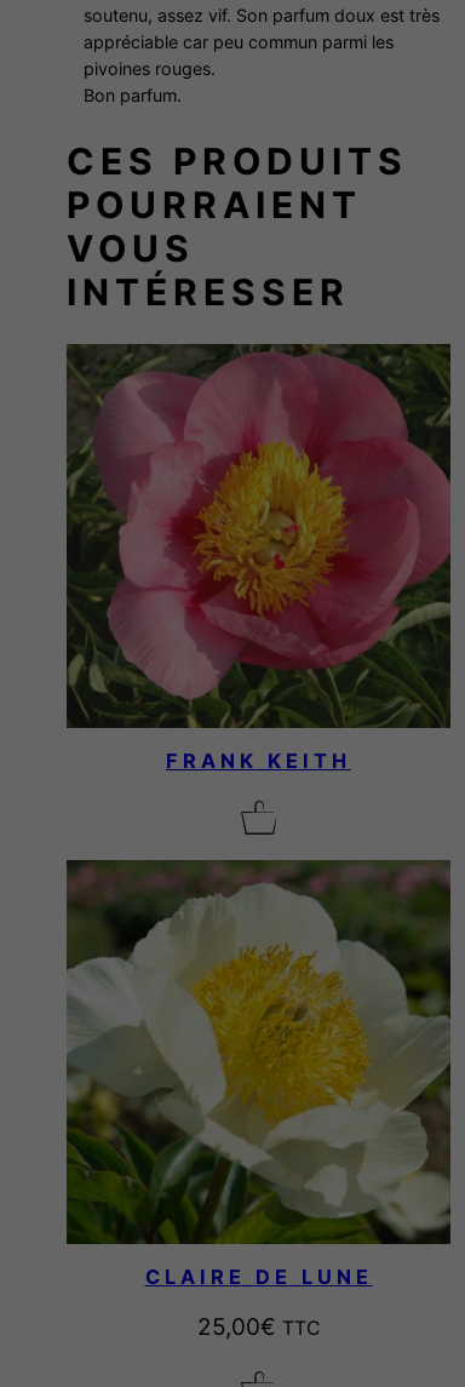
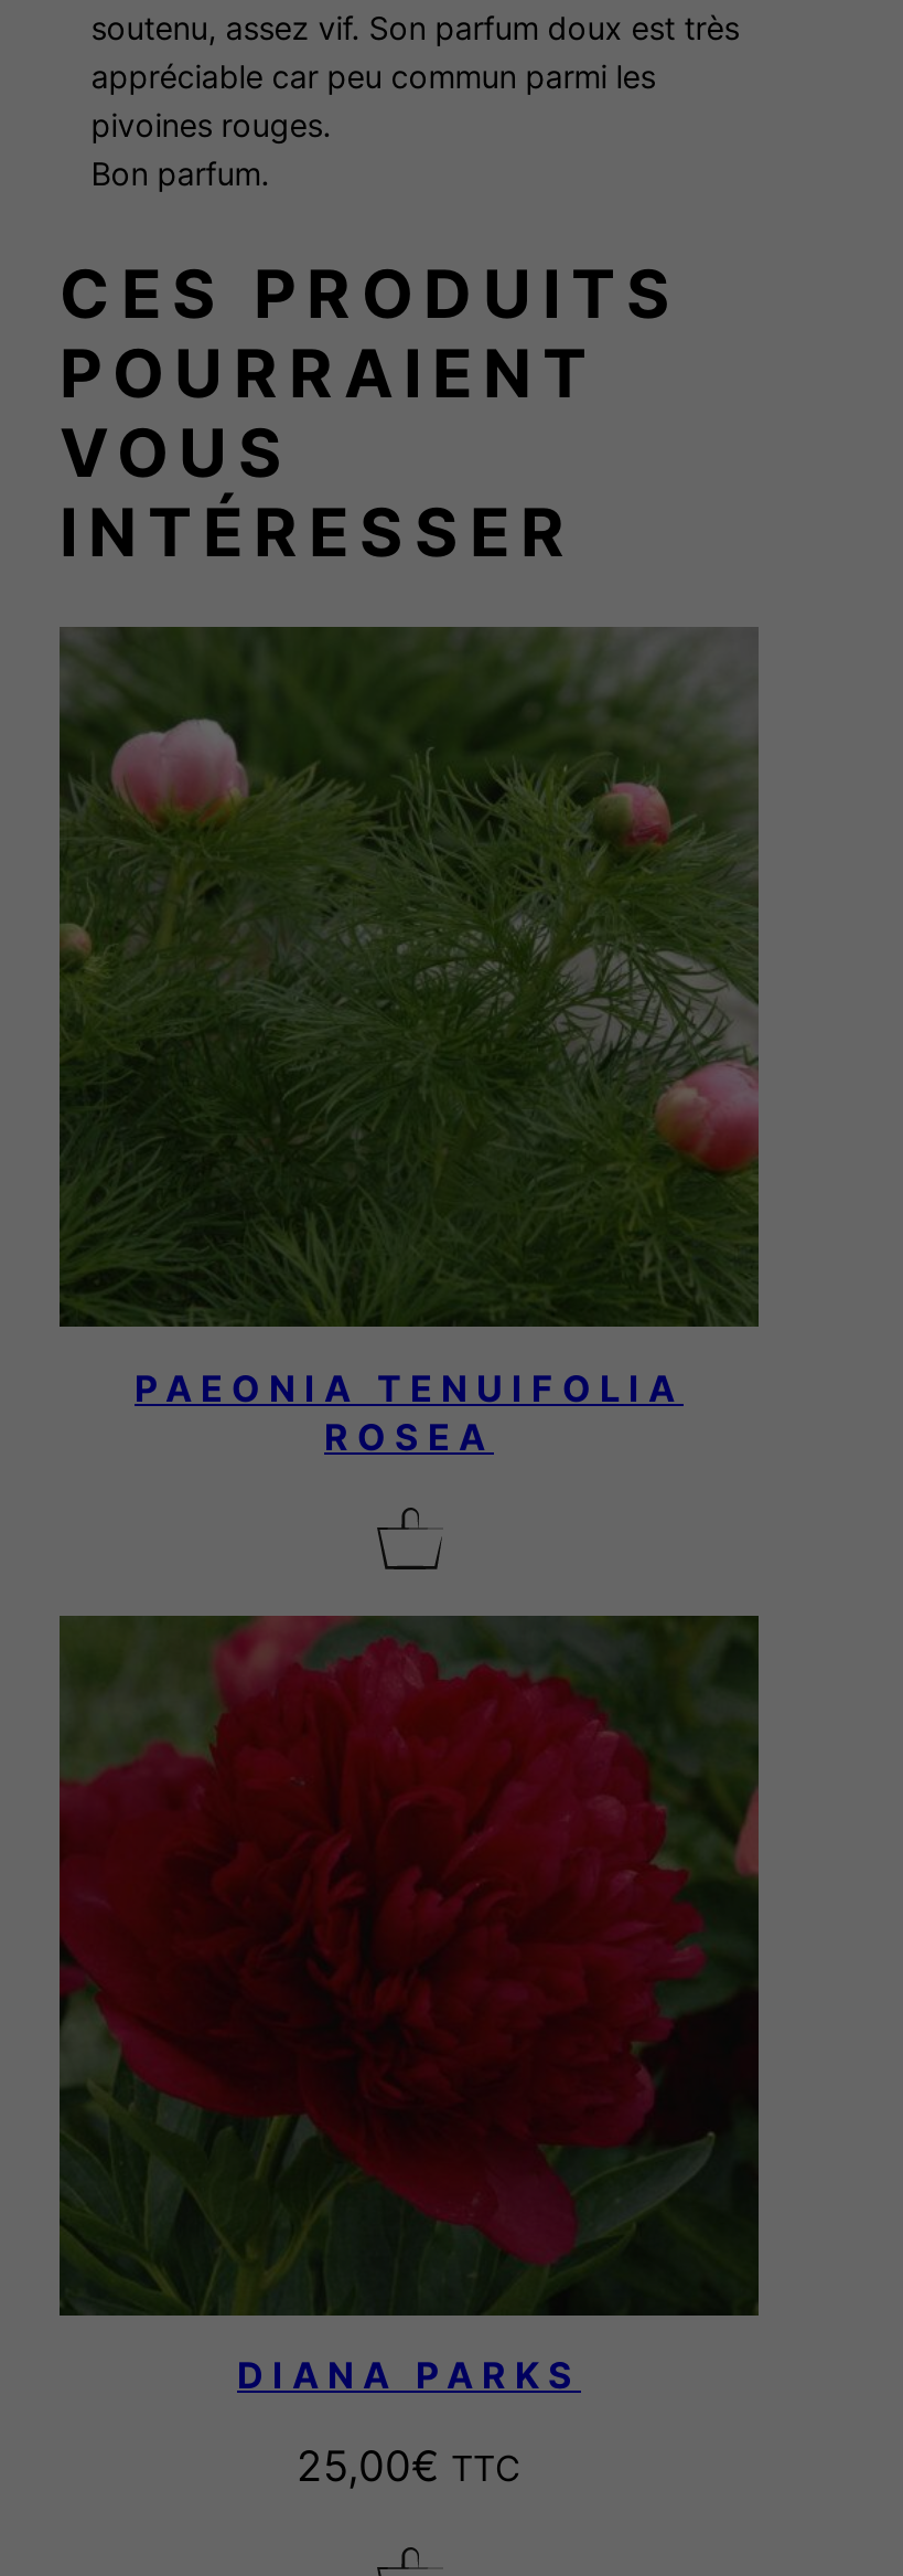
[67,344,452,773] [image] | FRANK KEITH -> [60,627,761,1458] [image] | PAEONIA TENUIFOLIA | ROSEA
[65,859,452,1289] [image] | CLAIRE DE LUNE -> [57,1614,761,2397] [image] | DIANA PARKS

